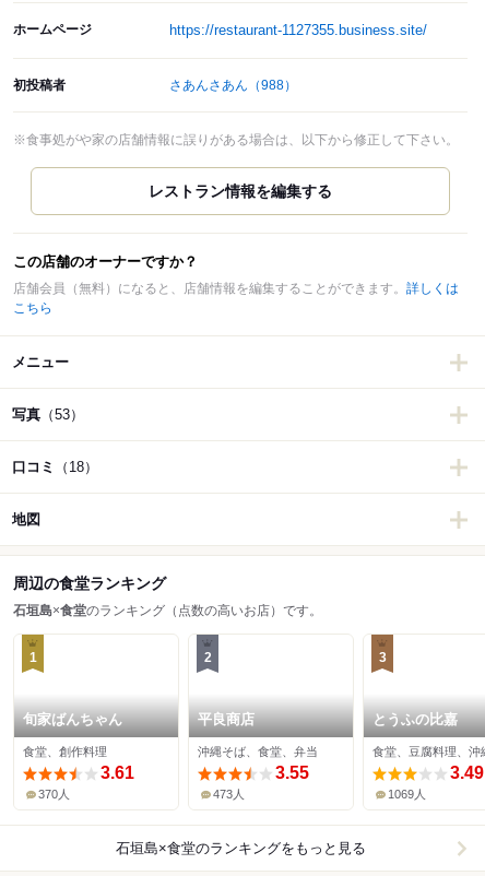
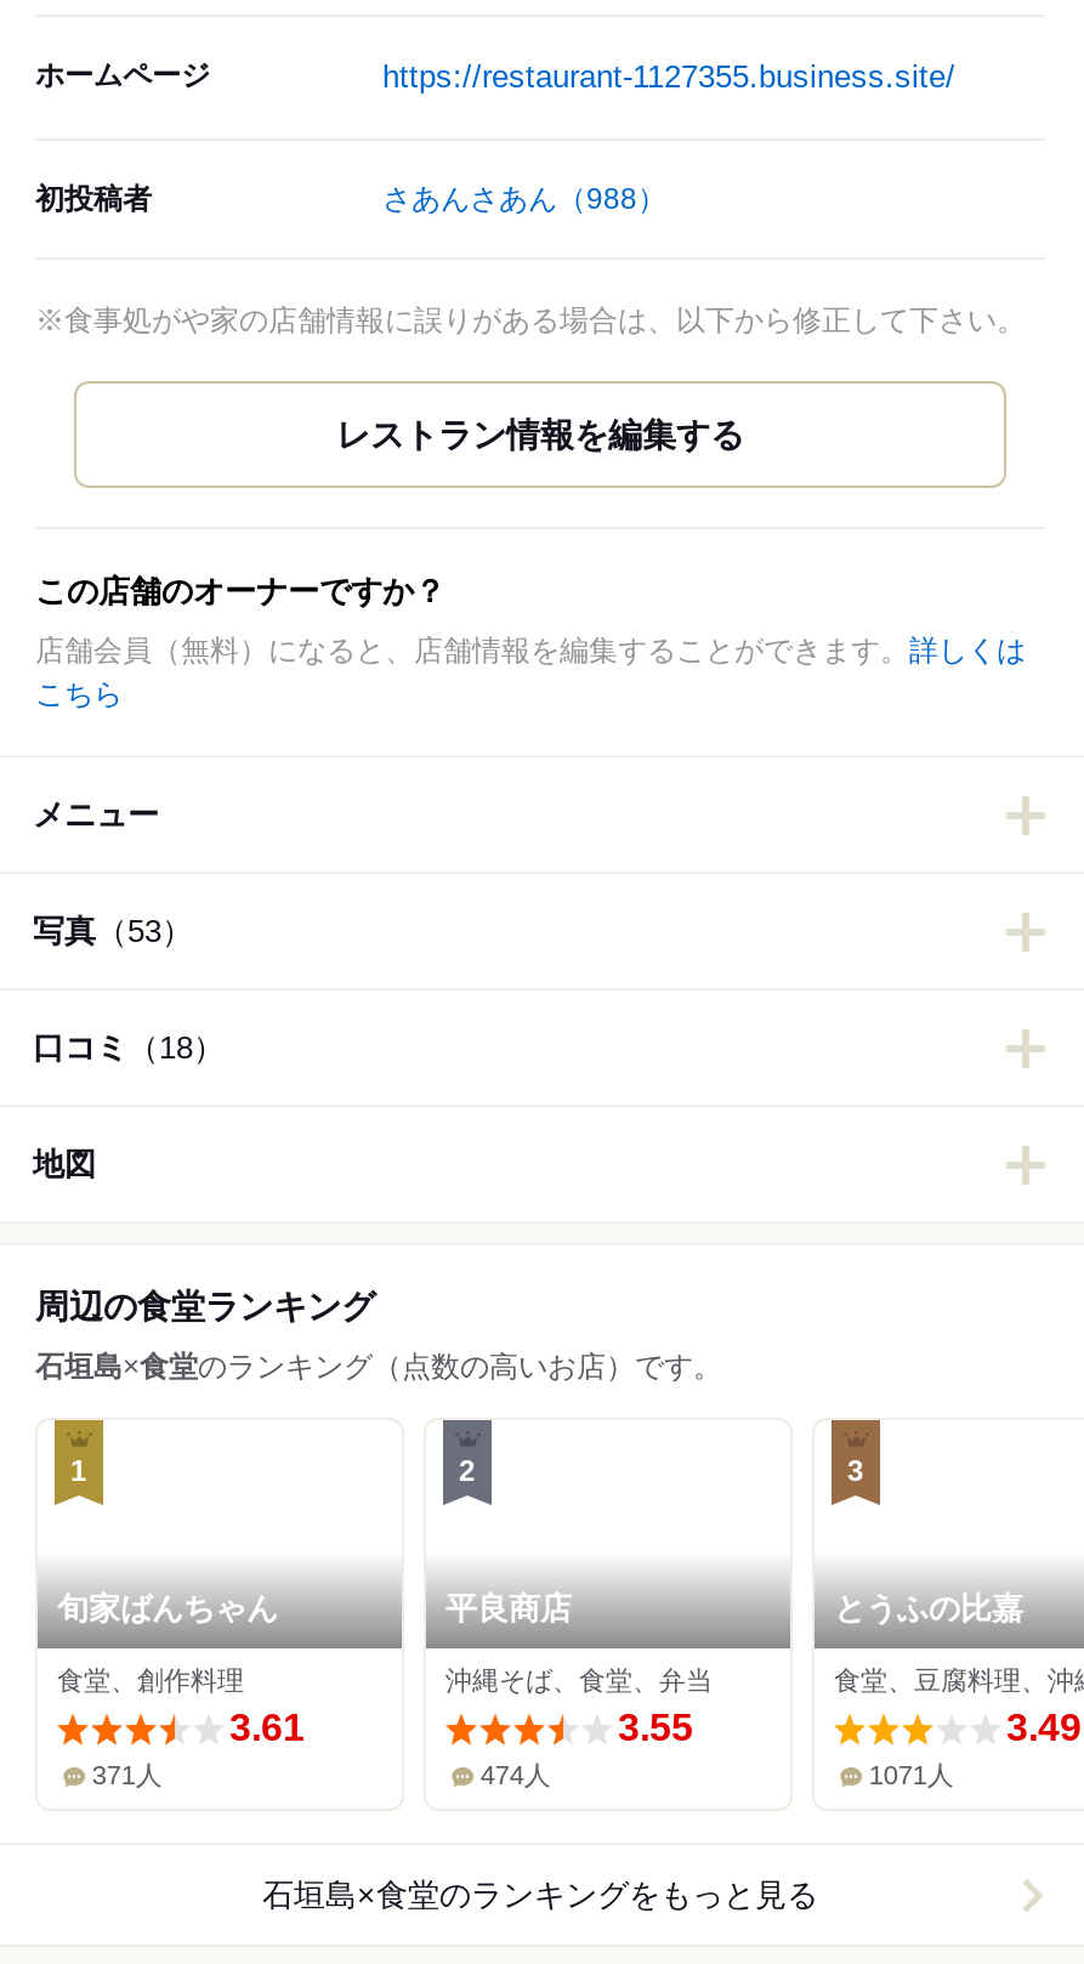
[39,788,70,801] 370人 -> [92,1761,162,1790] 371人
[213,788,245,801] 473人 -> [480,1761,551,1790] 474人
[388,788,426,801] 1069人 -> [869,1761,954,1790] 1071人

